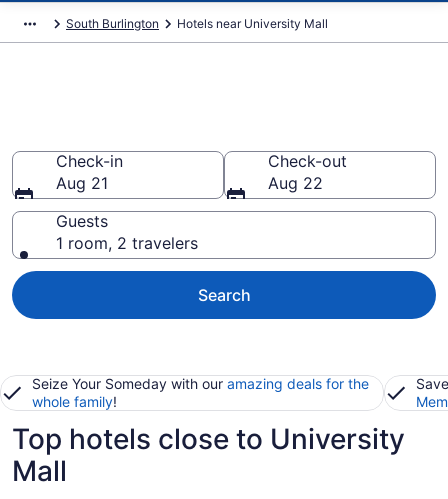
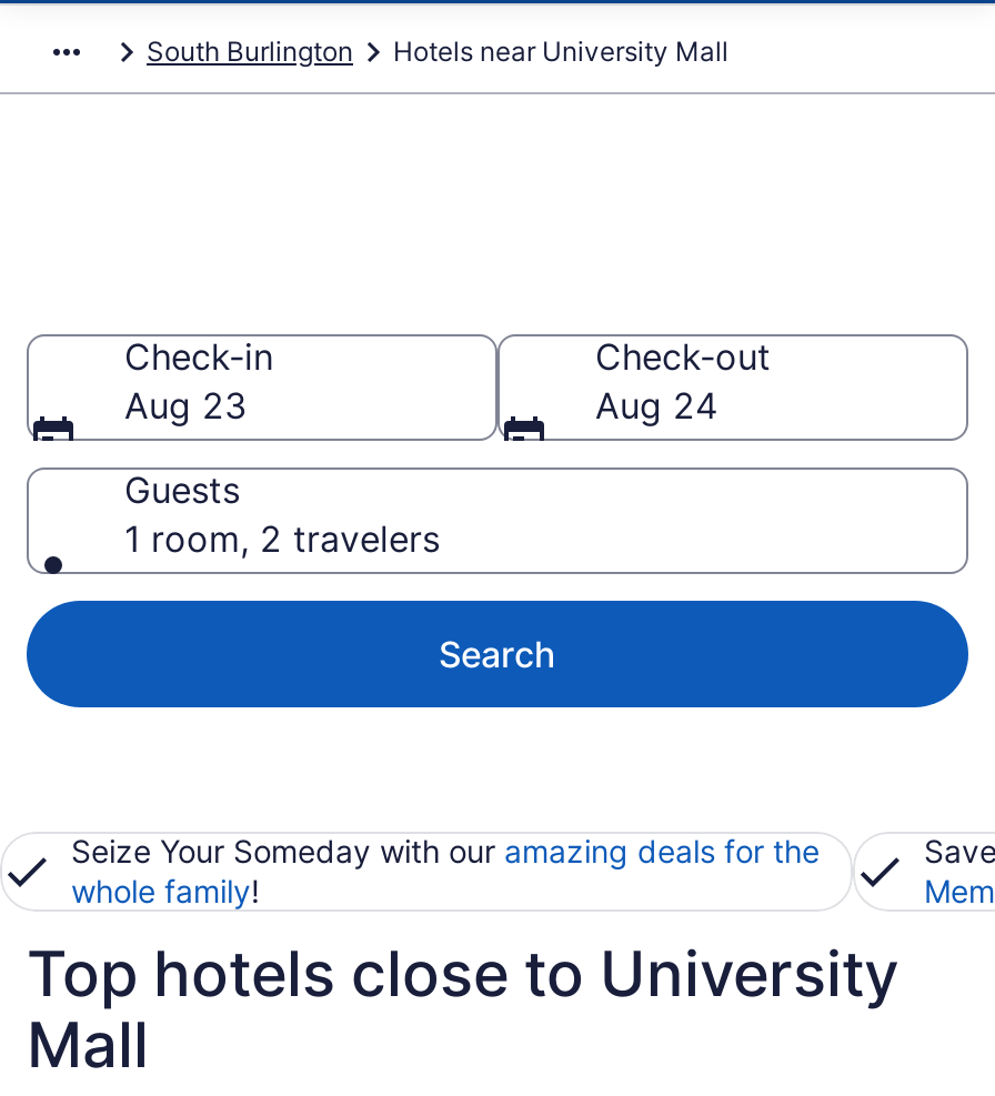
[56,173,108,193] Aug 21 -> [124,383,247,428] Aug 23
[268,173,323,193] Aug 22 -> [595,383,717,428] Aug 24

